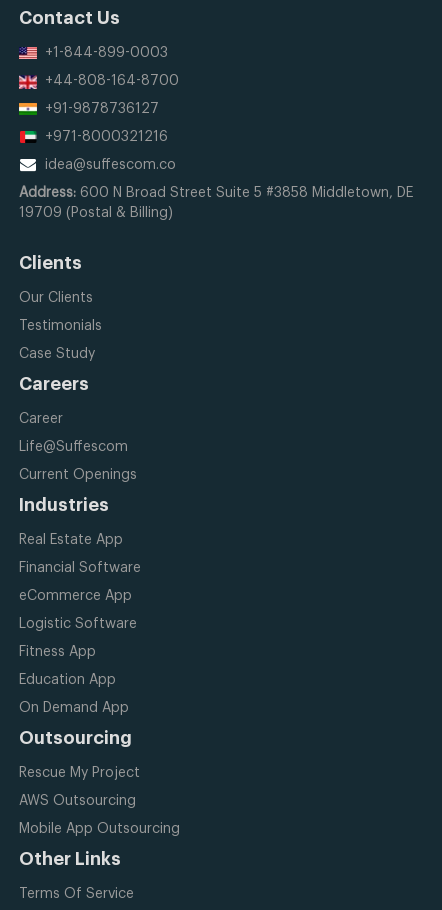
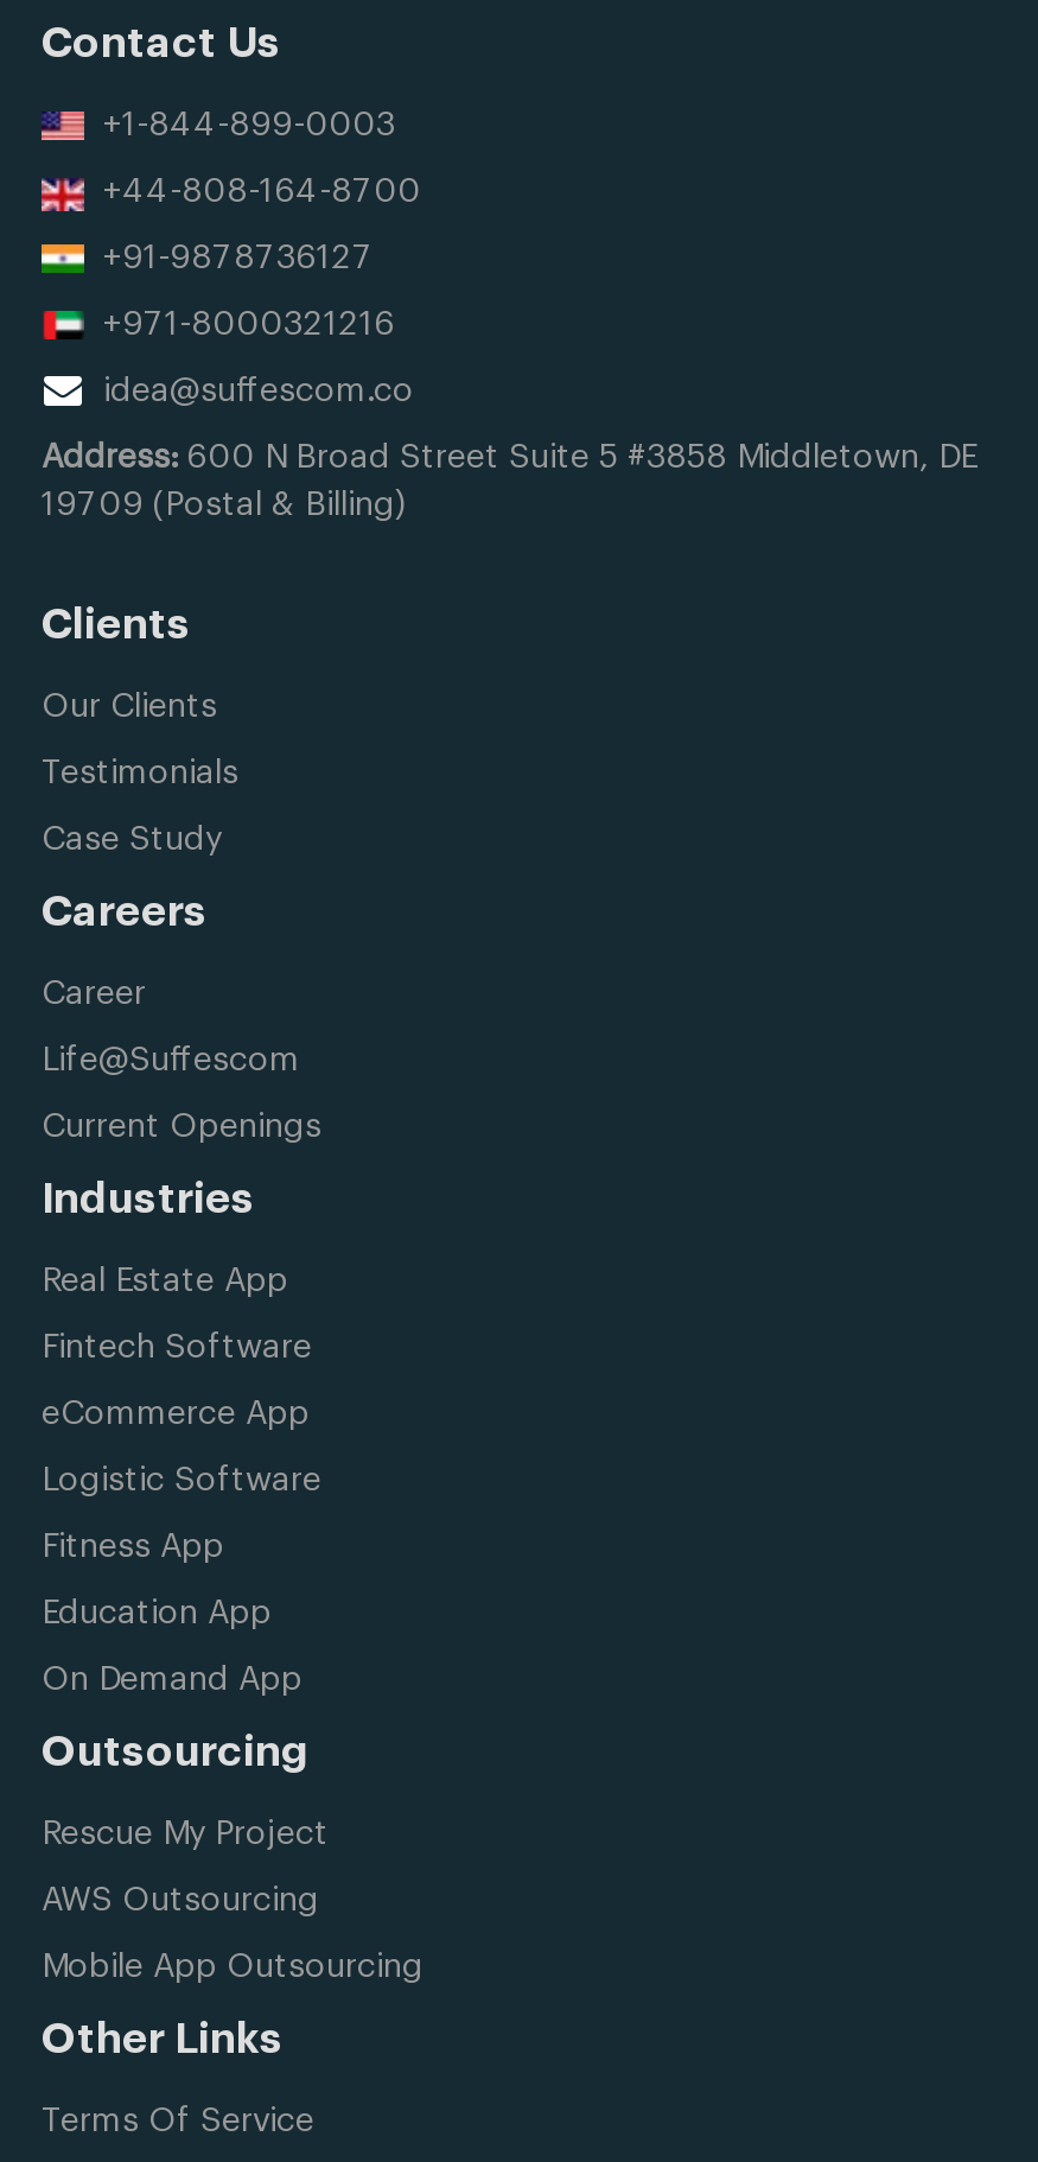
[19,561,141,575] Financial Software -> [42,1331,312,1365] Fintech Software

